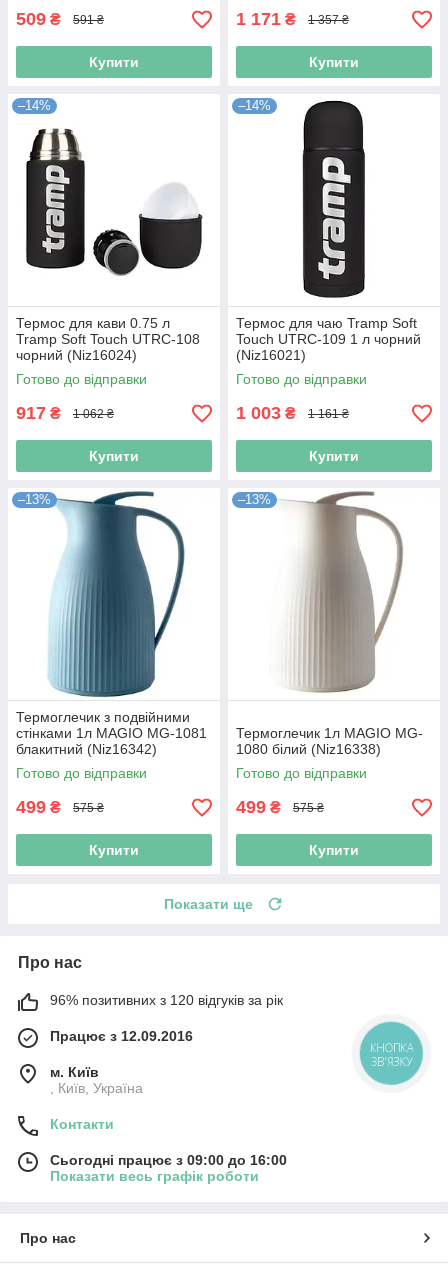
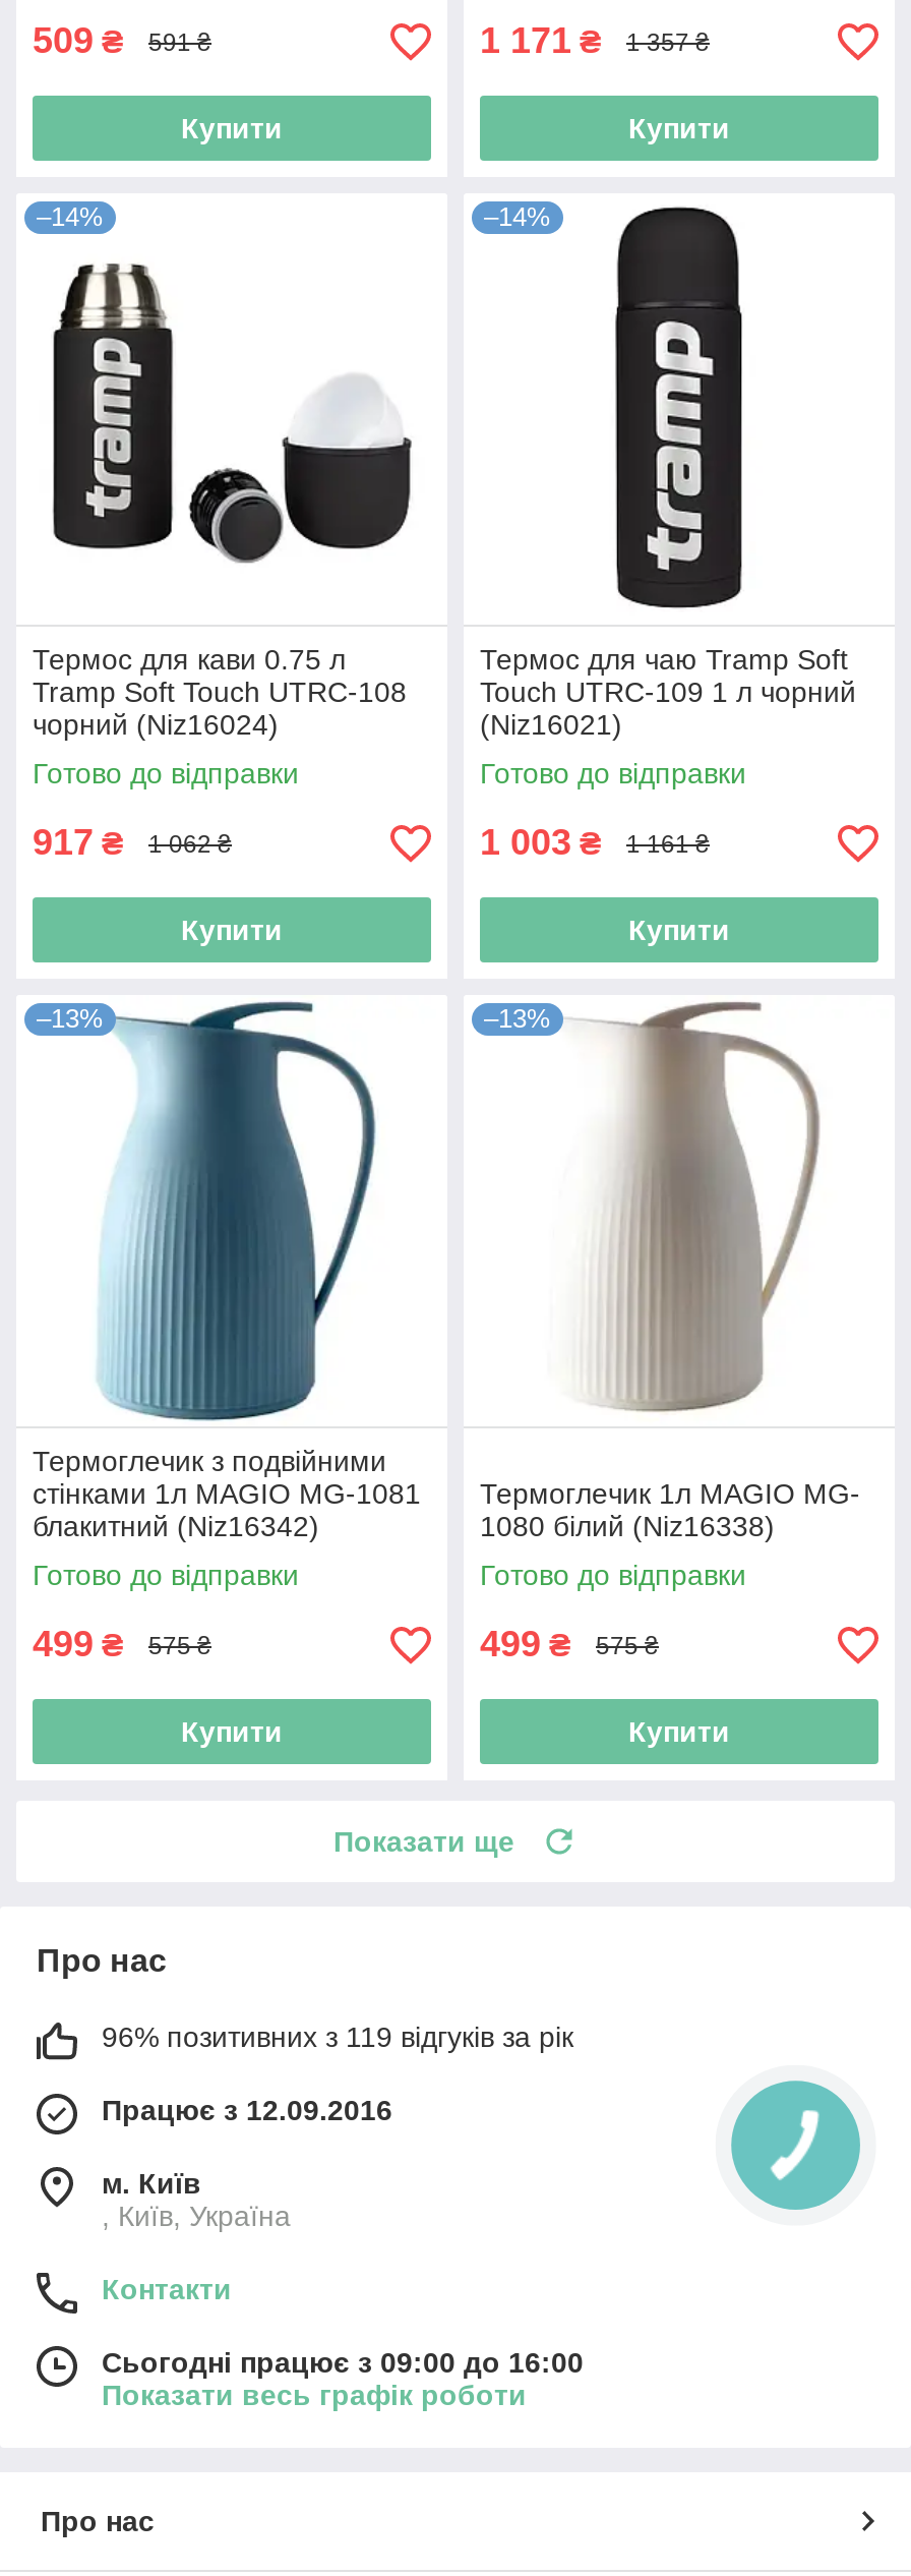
[50,992,283,1008] 96% позитивних з 120 відгуків за рік -> [102,2022,573,2054] 96% позитивних з 119 відгуків за рік
[370,1040,413,1069] КНОПКА | ЗВ'ЯЗКУ -> none

